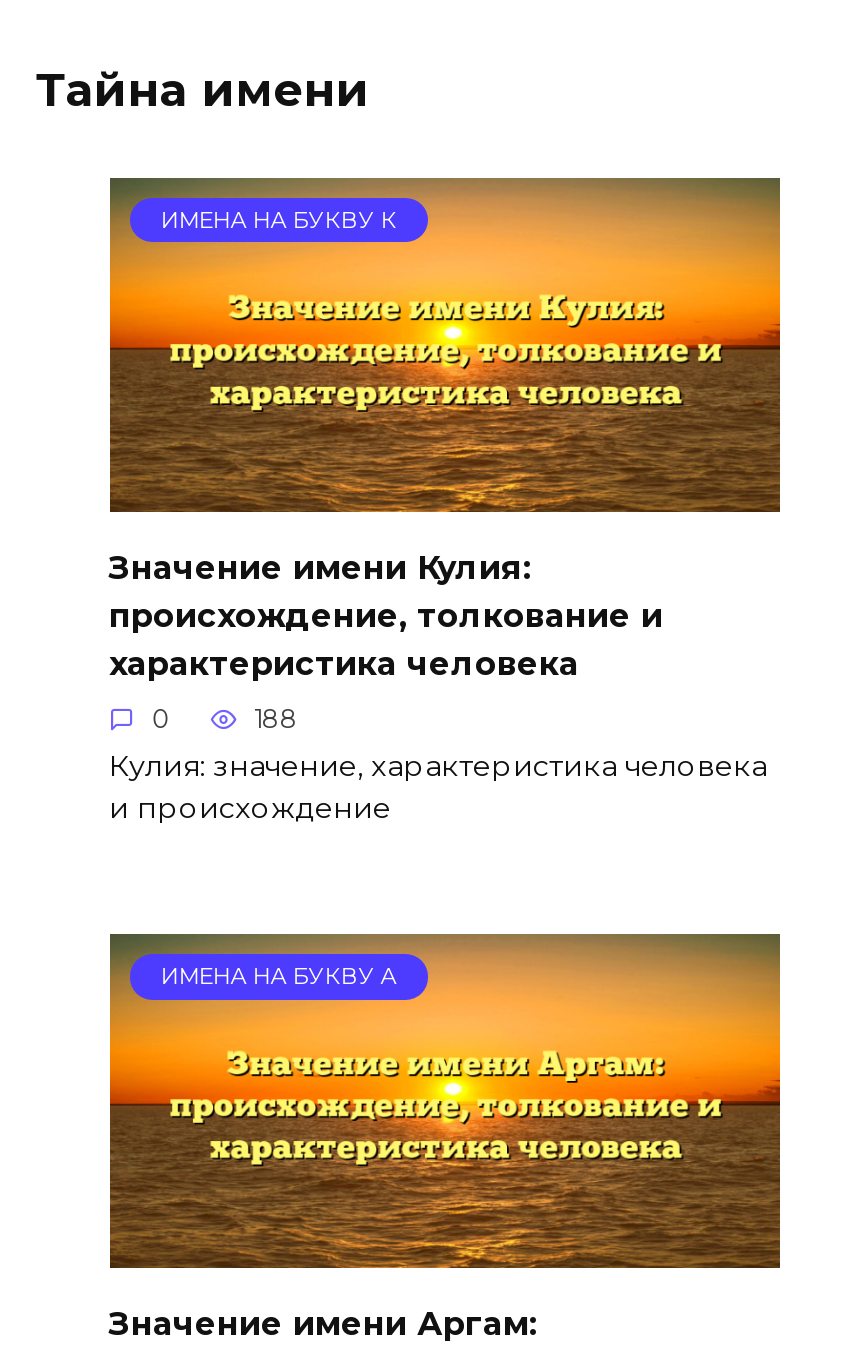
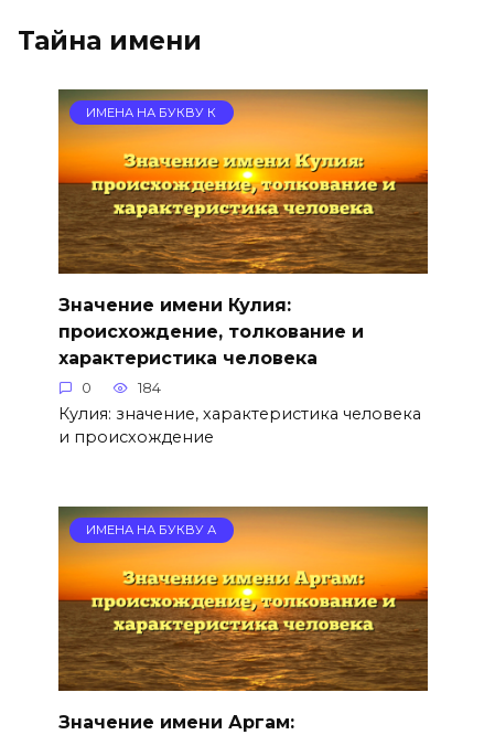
[254,705,298,735] 188 -> [138,380,161,397] 184

